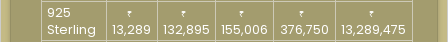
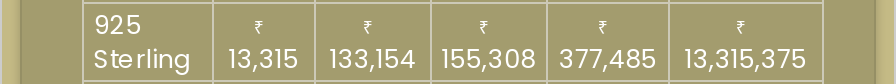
[112,21,151,38] 13,289 -> [229,41,299,75] 13,315
[163,21,210,38] 132,895 -> [330,41,416,75] 133,154
[221,21,268,38] 155,006 -> [442,41,536,75] 155,308
[280,21,329,38] 376,750 -> [559,41,657,75] 377,485
[341,21,406,38] 13,289,475 -> [685,41,807,75] 13,315,375

